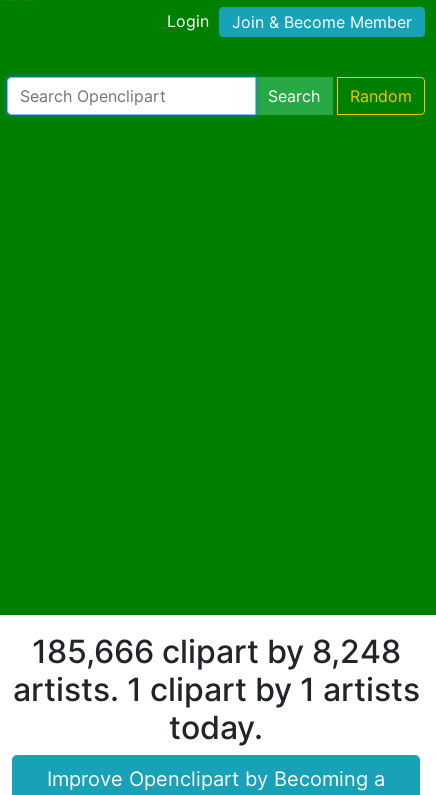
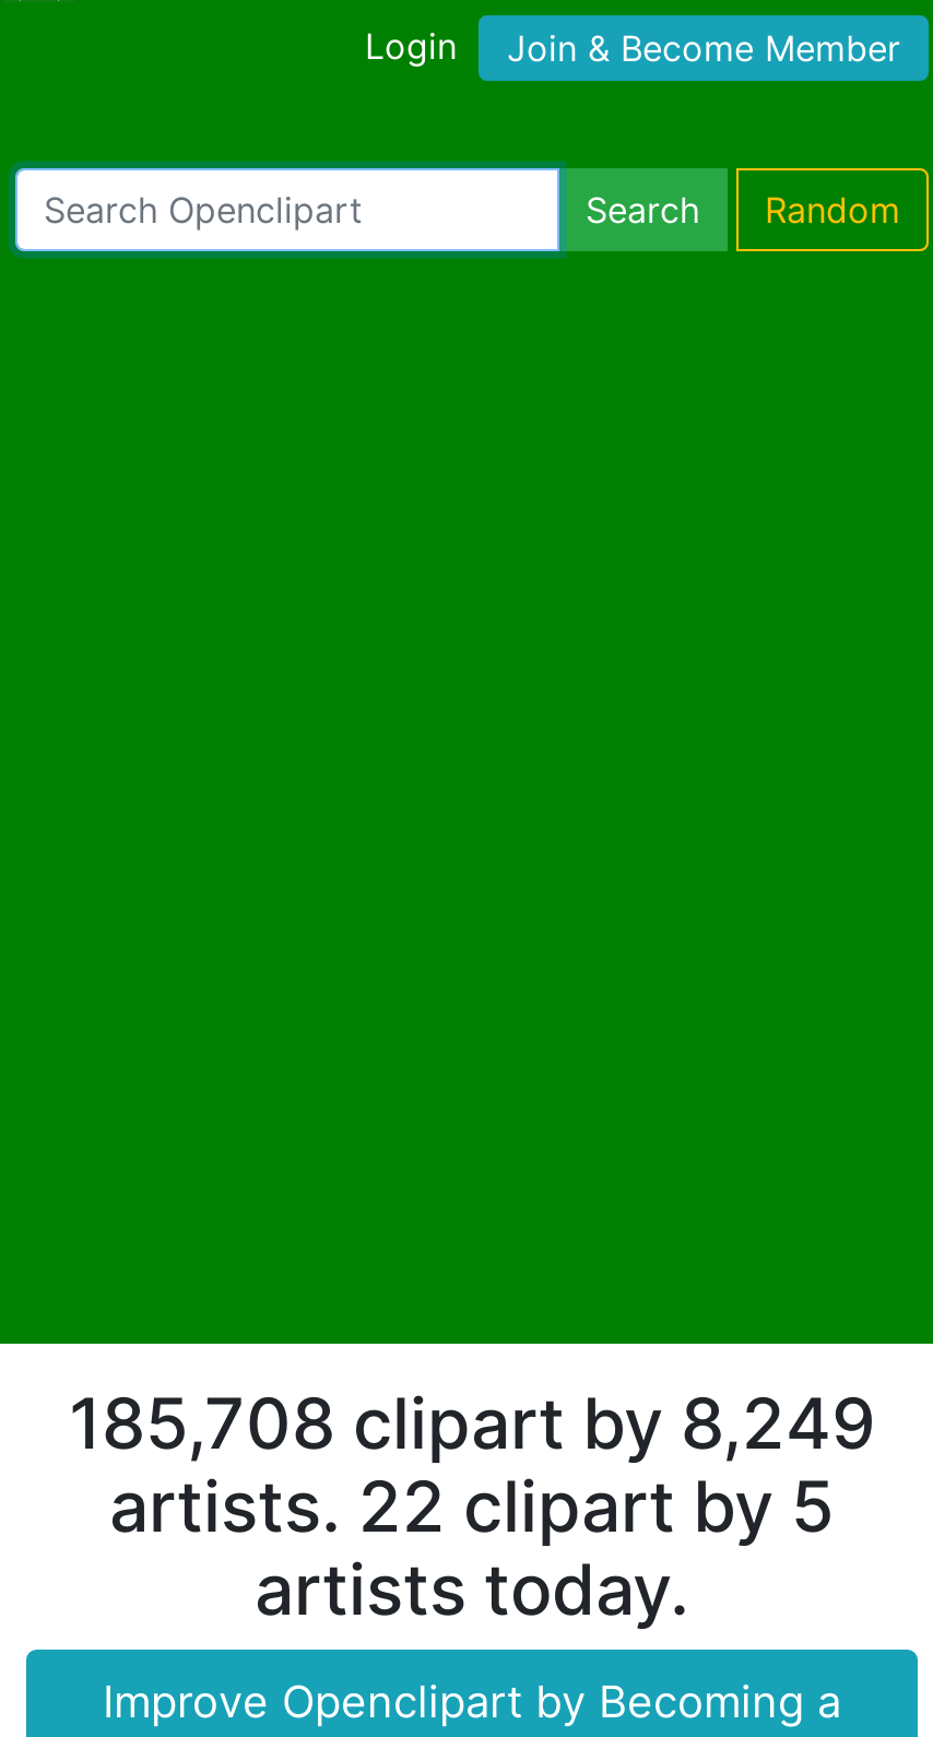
[12,631,419,746] 185,666 clipart by 8,248 | artists. 1 clipart by 1 artists | today. -> [69,1380,875,1631] 185,708 clipart by 8,249 | artists. 22 clipart by 5 | artists today.

